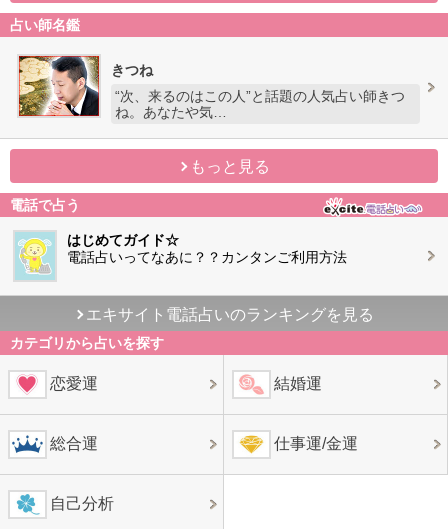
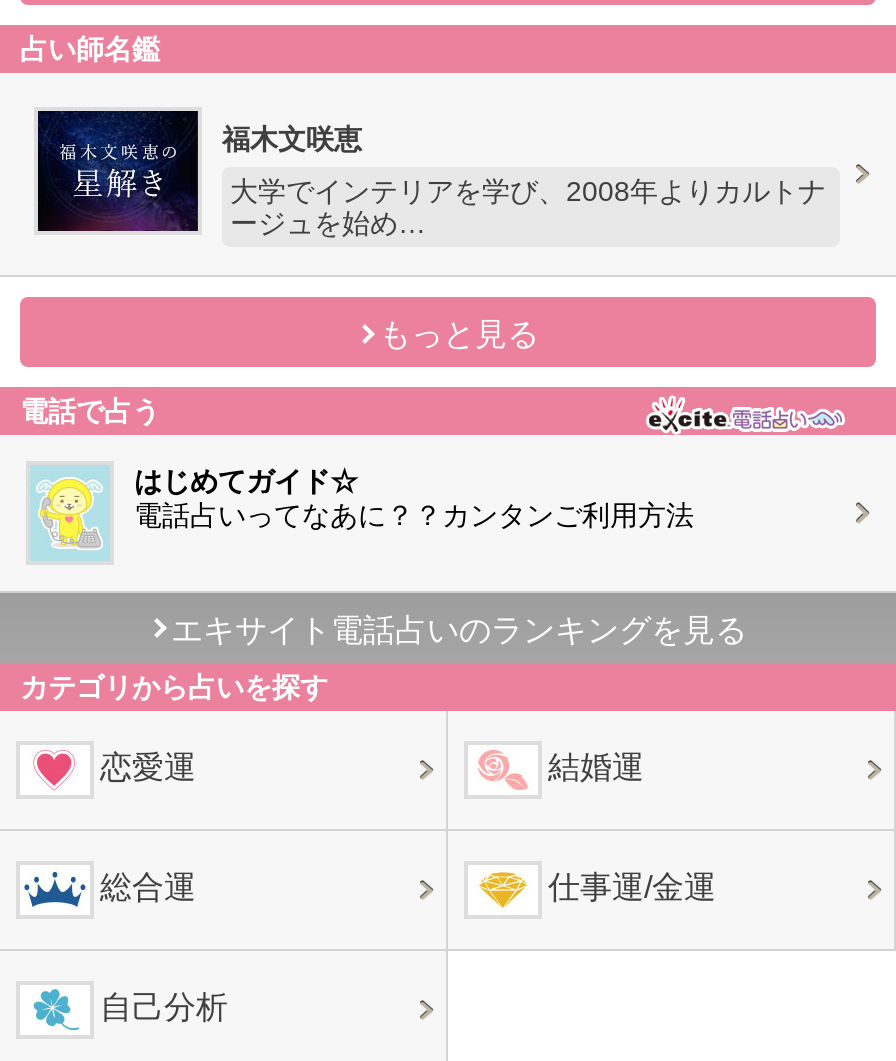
[18,55,153,117] [image] | きつね -> [36,108,362,234] [image] | 福木文咲恵
[115,88,405,120] “次、来るのはこの人”と話題の人気占い師きつ | ね。あなたや気… -> [230,175,826,239] 大学でインテリアを学び、2008年よりカルトナ | ージュを始め…

